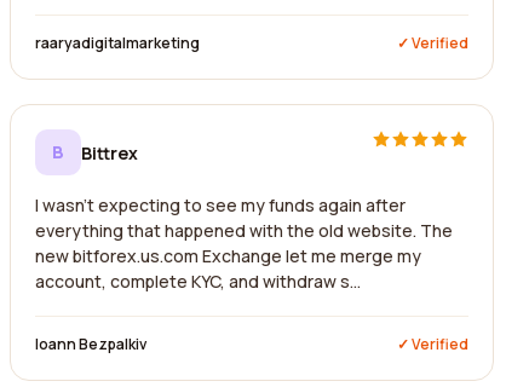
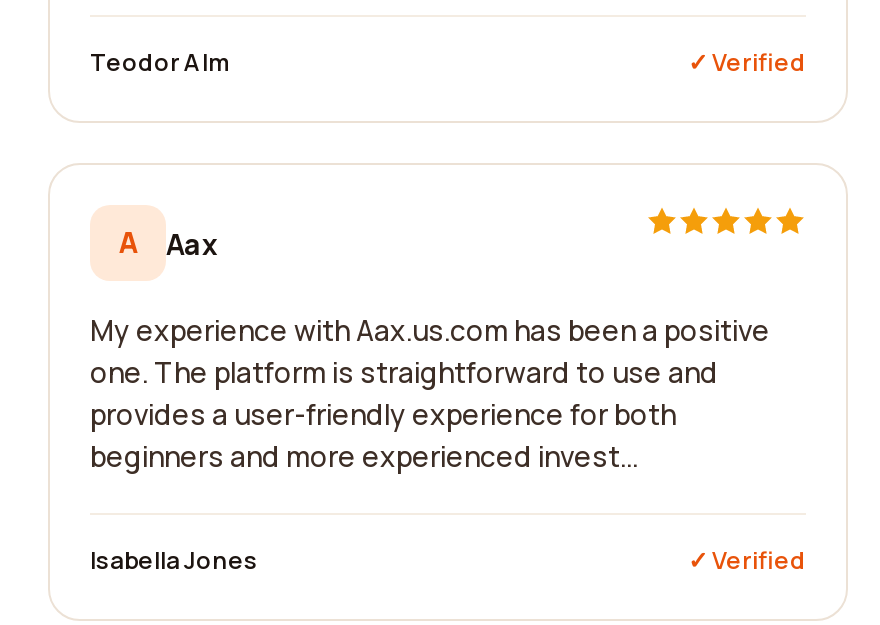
[35,33,200,53] raaryadigitalmarketing -> [90,45,230,79] Teodor Alm
[52,140,138,164] B | Bittrex -> [119,223,218,262] A | Aax
[35,193,453,293] I wasn't expecting to see my funds again after | everything that happened with the old website. The | new bitforex.us.com Exchange let me merge my | account, complete KYC, and withdraw s... -> [90,311,770,475] My experience with Aax.us.com has been a positive | one. The platform is straightforward to use and | provides a user-friendly experience for both | beginners and more experienced invest...
[35,334,146,354] Ioann Bezpalkiv -> [90,543,258,577] Isabella Jones

